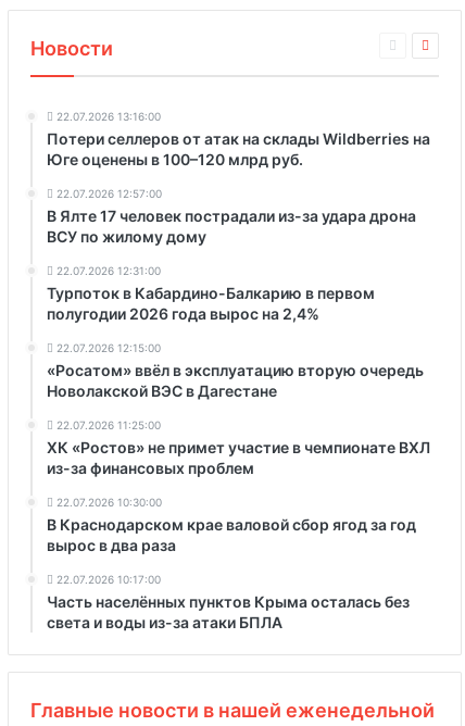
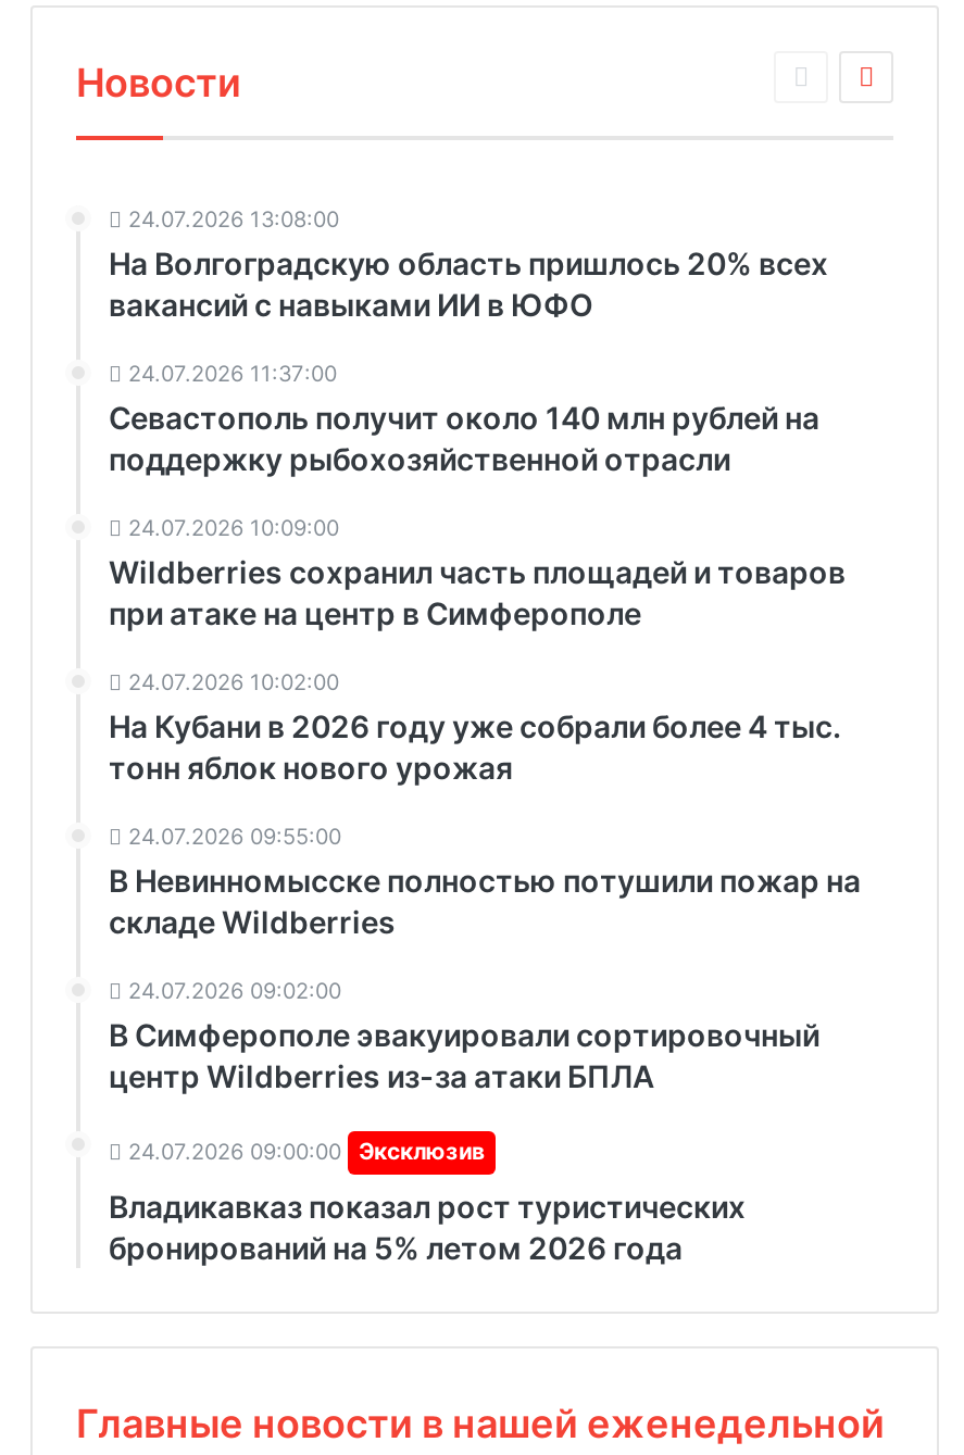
[47,109,430,631] 22.07.2026 13:16:00 | Потери селлеров от атак на склады Wildberries на | Юге оценены в 100–120 млрд руб. | 22.07.2026 12:57:00 | В Ялте 17 человек пострадали из-за удара дрона | ВСУ по жилому дому | 22.07.2026 12:31:00 | Турпоток в Кабардино-Балкарию в первом | полугодии 2026 года вырос на 2,4% | 22.07.2026 12:15:00 | «Росатом» ввёл в эксплуатацию вторую очередь | Новолакской ВЭС в Дагестане | 22.07.2026 11:25:00 | ХК «Ростов» не примет участие в чемпионате ВХЛ | из-за финансовых проблем | 22.07.2026 10:30:00 | В Краснодарском крае валовой сбор ягод за год | вырос в два раза | 22.07.2026 10:17:00 | Часть населённых пунктов Крыма осталась без | света и воды из-за атаки БПЛА -> [109,204,861,1265] 24.07.2026 13:08:00 | На Волгоградскую область пришлось 20% всех | вакансий с навыками ИИ в ЮФО | 24.07.2026 11:37:00 | Севастополь получит около 140 млн рублей на | поддержку рыбохозяйственной отрасли | 24.07.2026 10:09:00 | Wildberries сохранил часть площадей и товаров | при атаке на центр в Симферополе | 24.07.2026 10:02:00 | На Кубани в 2026 году уже собрали более 4 тыс. | тонн яблок нового урожая | 24.07.2026 09:55:00 | В Невинномысске полностью потушили пожар на | складе Wildberries | 24.07.2026 09:02:00 | В Симферополе эвакуировали сортировочный | центр Wildberries из-за атаки БПЛА | 24.07.2026 09:00:00 | Эксклюзив | Владикавказ показал рост туристических | бронирований на 5% летом 2026 года

